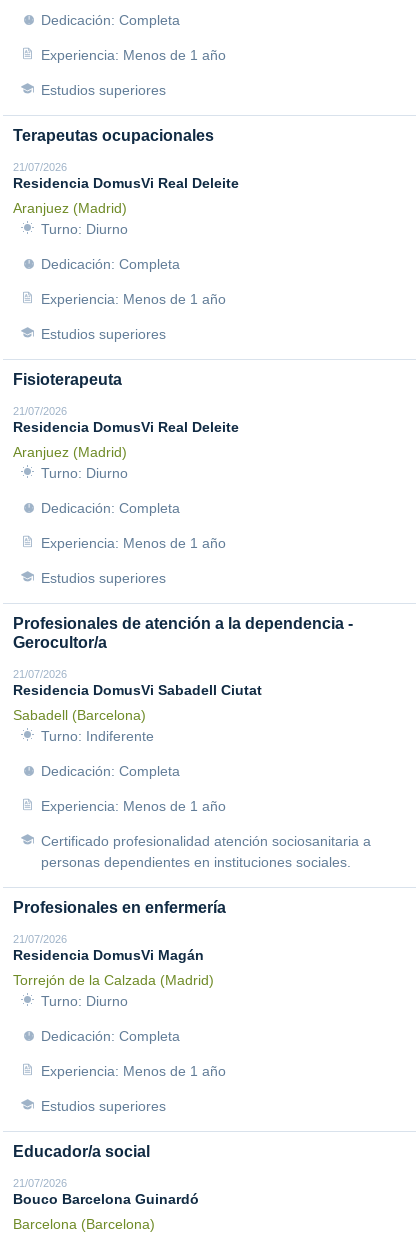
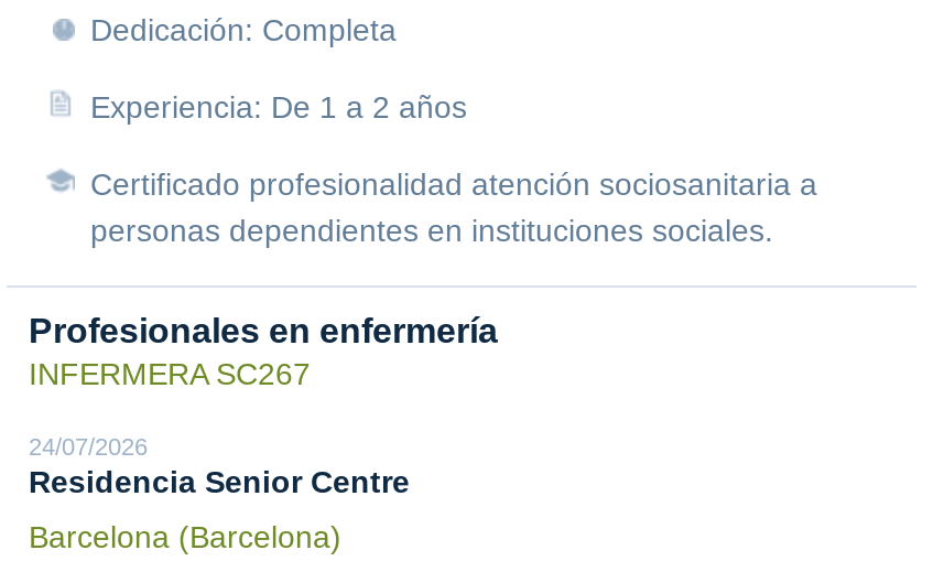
[13,47,353,814] Experiencia: Menos de 1 año | Estudios superiores | Terapeutas ocupacionales | 21/07/2026 | Residencia DomusVi Real Deleite | Aranjuez (Madrid) | Turno: Diurno | Dedicación: Completa | Experiencia: Menos de 1 año | Estudios superiores | Fisioterapeuta | 21/07/2026 | Residencia DomusVi Real Deleite | Aranjuez (Madrid) | Turno: Diurno | Dedicación: Completa | Experiencia: Menos de 1 año | Estudios superiores | Profesionales de atención a la dependencia - | Gerocultor/a | 21/07/2026 | Residencia DomusVi Sabadell Ciutat | Sabadell (Barcelona) | Turno: Indiferente | Dedicación: Completa | Experiencia: Menos de 1 año -> [90,89,467,125] Experiencia: De 1 a 2 años
[13,933,226,1207] 21/07/2026 | Residencia DomusVi Magán | Torrejón de la Calzada (Madrid) | Turno: Diurno | Dedicación: Completa | Experiencia: Menos de 1 año | Estudios superiores | Educador/a social | 21/07/2026 | Bouco Barcelona Guinardó -> [29,356,410,499] INFERMERA SC267 | 24/07/2026 | Residencia Senior Centre

